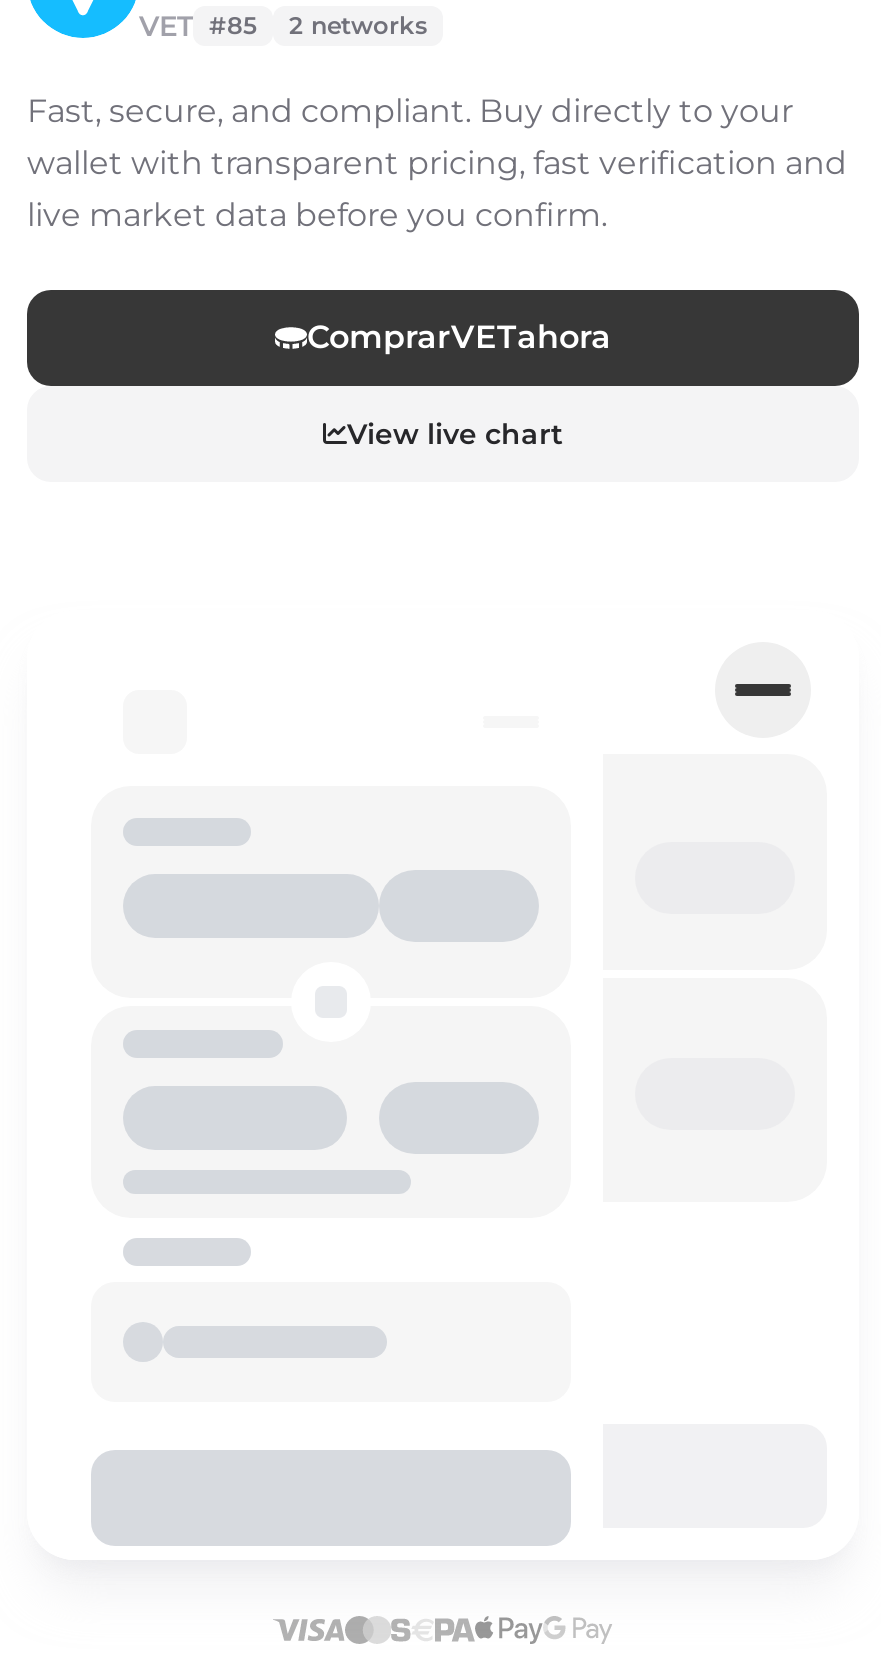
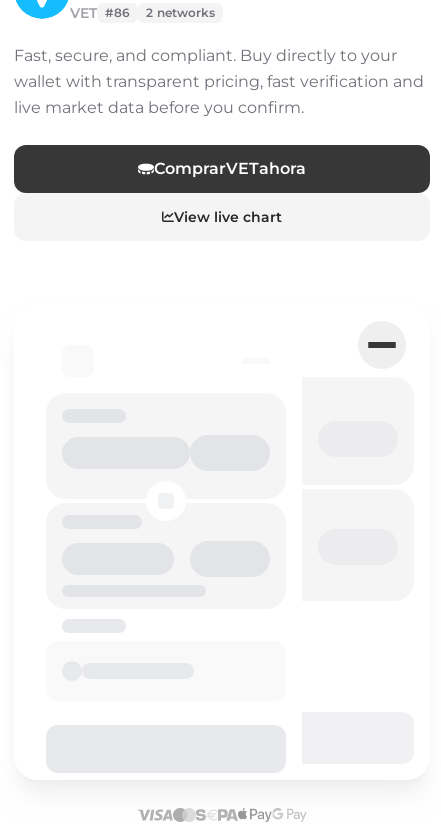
[139,8,427,44] VET #85 2 networks -> [70,4,215,22] VET #86 2 networks

